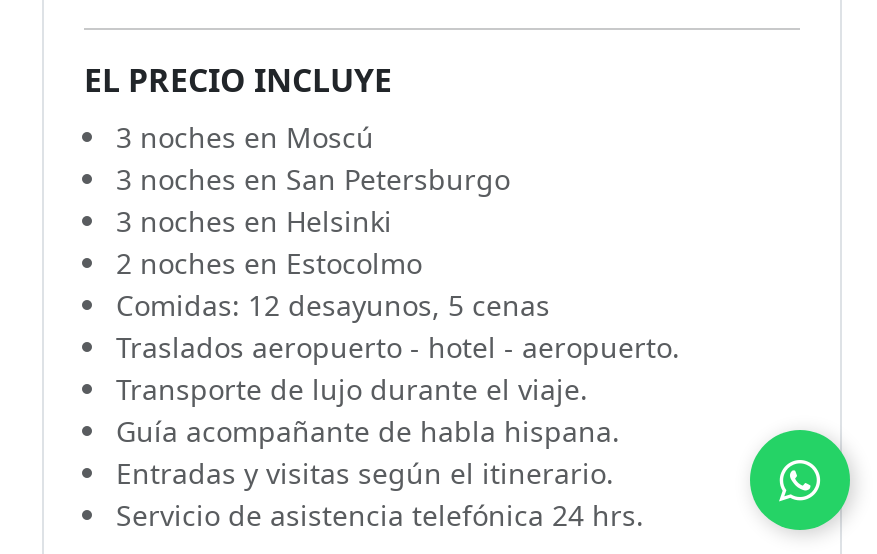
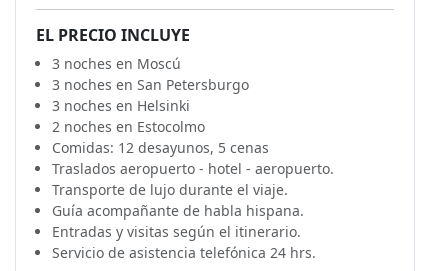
[746,426,856,536] [image] -> none

